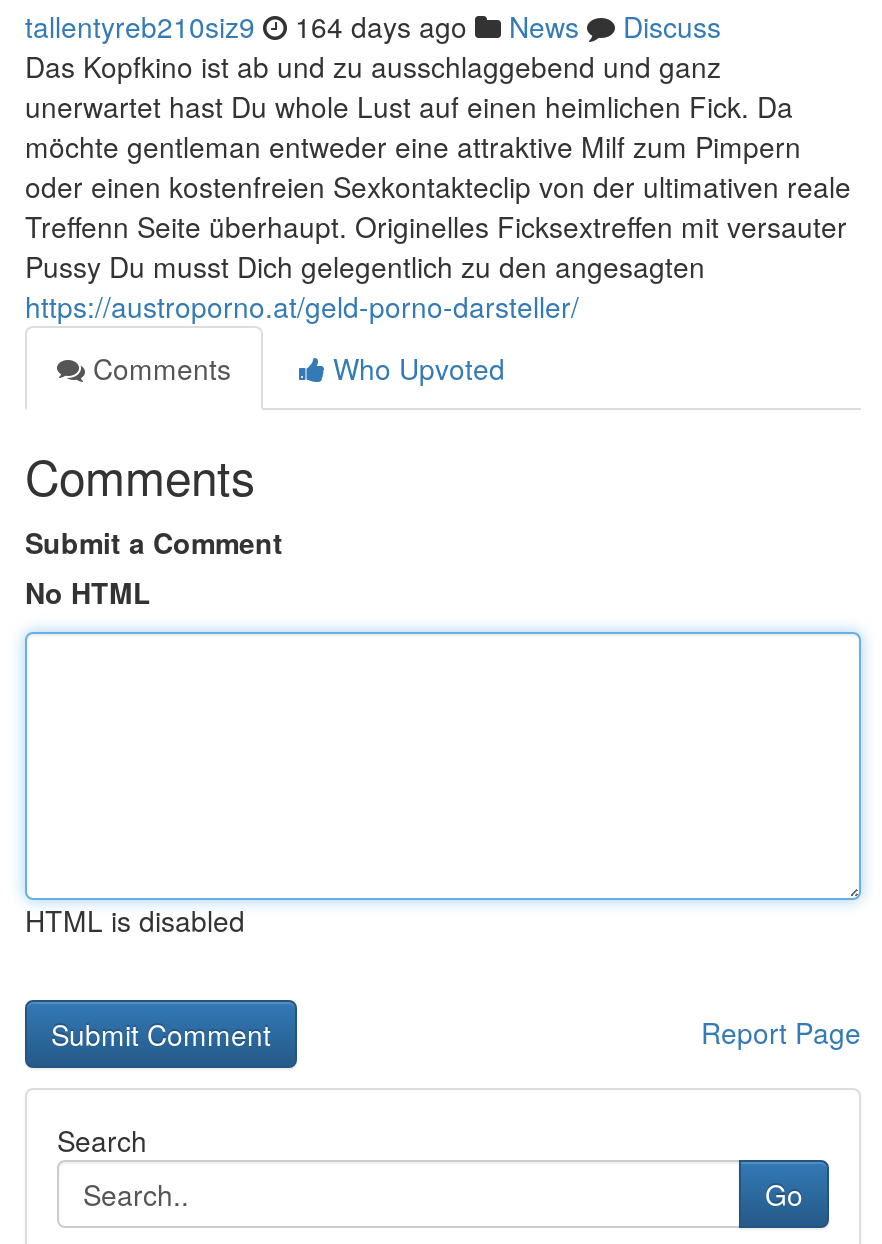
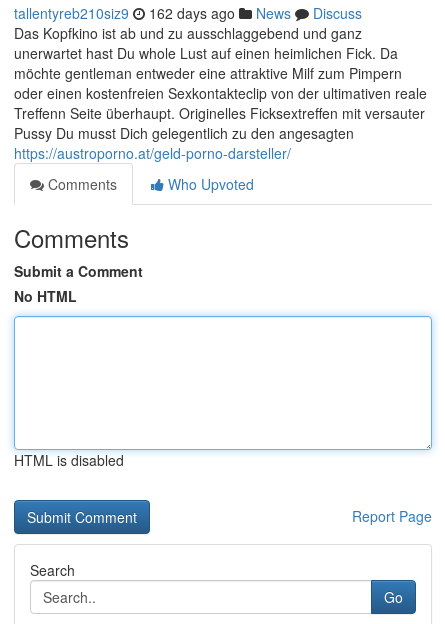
[25,6,721,46] tallentyreb210siz9 164 days ago News Discuss -> [14,3,362,23] tallentyreb210siz9 162 days ago News Discuss

